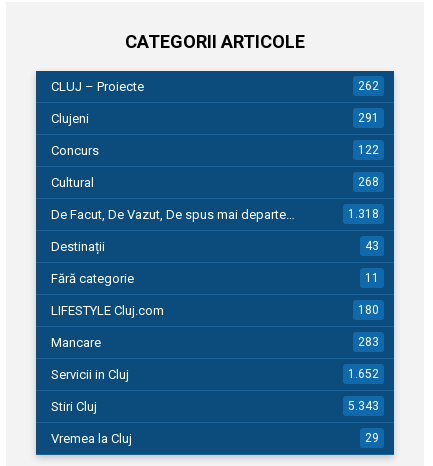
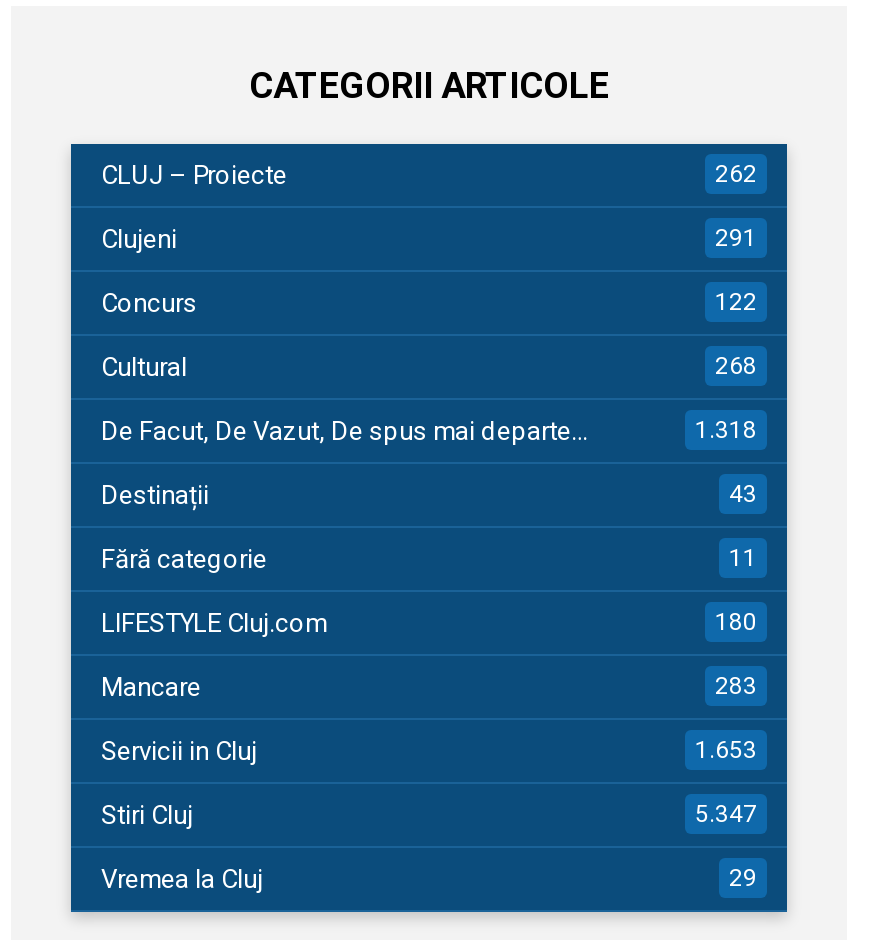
[348,367,379,381] 1.652 -> [695,736,757,764] 1.653
[348,399,379,413] 5.343 -> [695,800,757,828] 5.347

